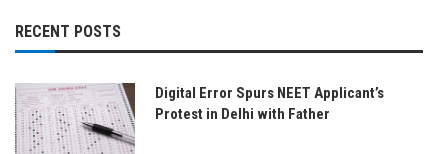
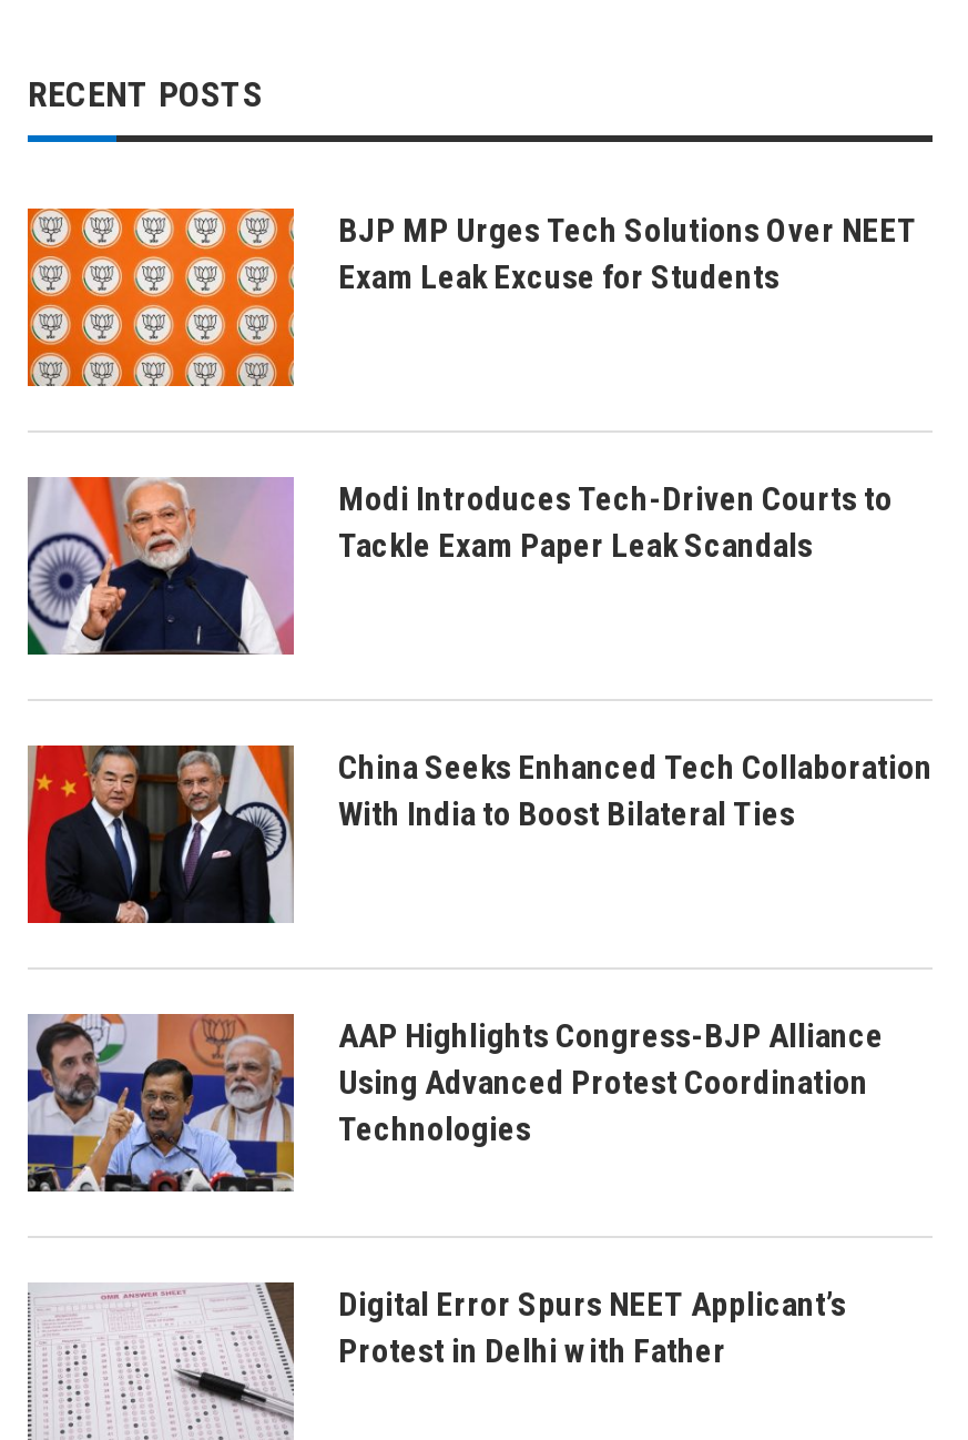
none -> [26,206,917,388] [image] | BJP MP Urges Tech Solutions Over NEET | Exam Leak Excuse for Students
none -> [26,743,933,925] [image] | China Seeks Enhanced Tech Collaboration | With India to Boost Bilateral Ties
none -> [28,475,893,657] [image] | Modi Introduces Tech-Driven Courts to | Tackle Exam Paper Leak Scandals
none -> [28,1012,884,1194] [image] | AAP Highlights Congress-BJP Alliance | Using Advanced Protest Coordination | Technologies

